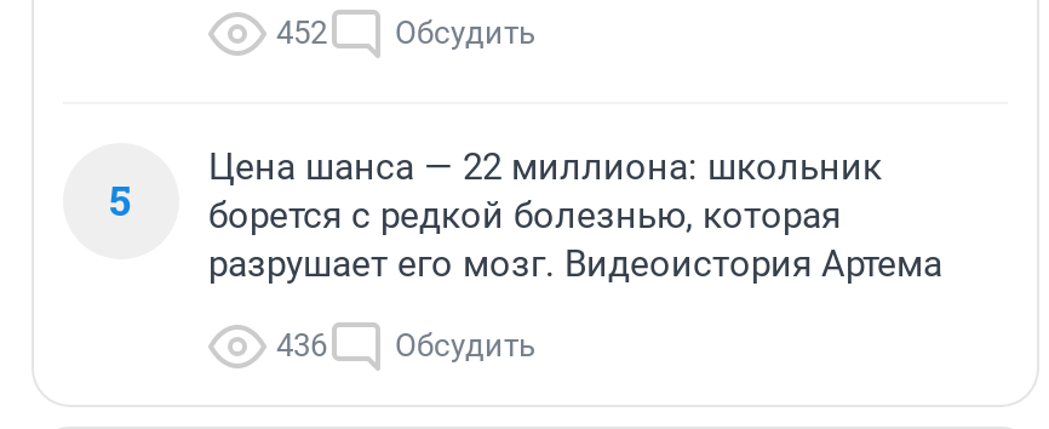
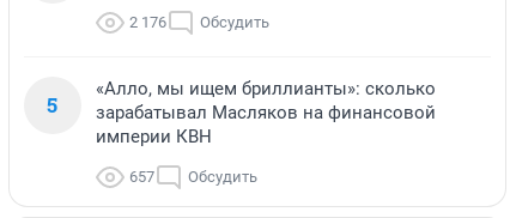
[276,14,535,50] 452 Обсудить -> [129,13,269,31] 2 176 Обсудить
[208,145,942,285] Цена шанса — 22 миллиона: школьник | борется с редкой болезнью, которая | разрушает его мозг. Видеоистория Артема -> [96,77,436,147] «Алло, мы ищем бриллианты»: сколько | зарабатывал Масляков на финансовой | империи КВН
[276,326,535,363] 436 Обсудить -> [129,167,257,185] 657 Обсудить

